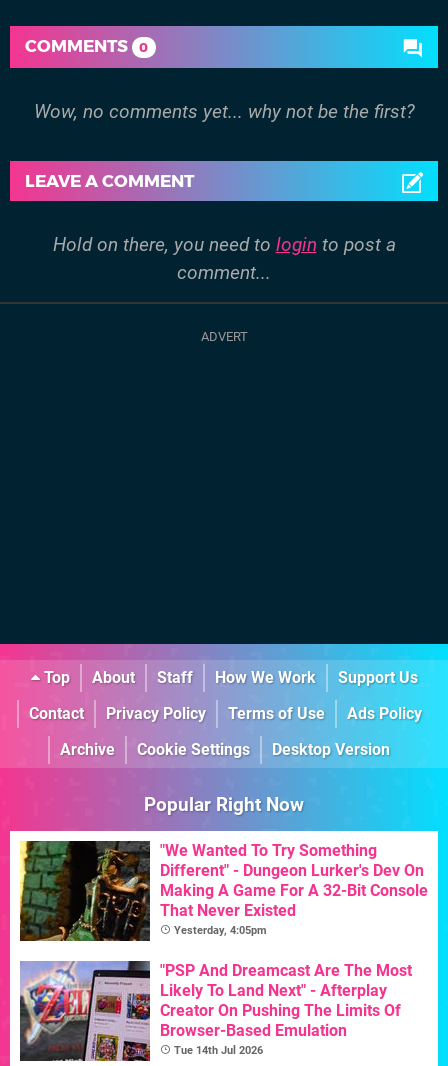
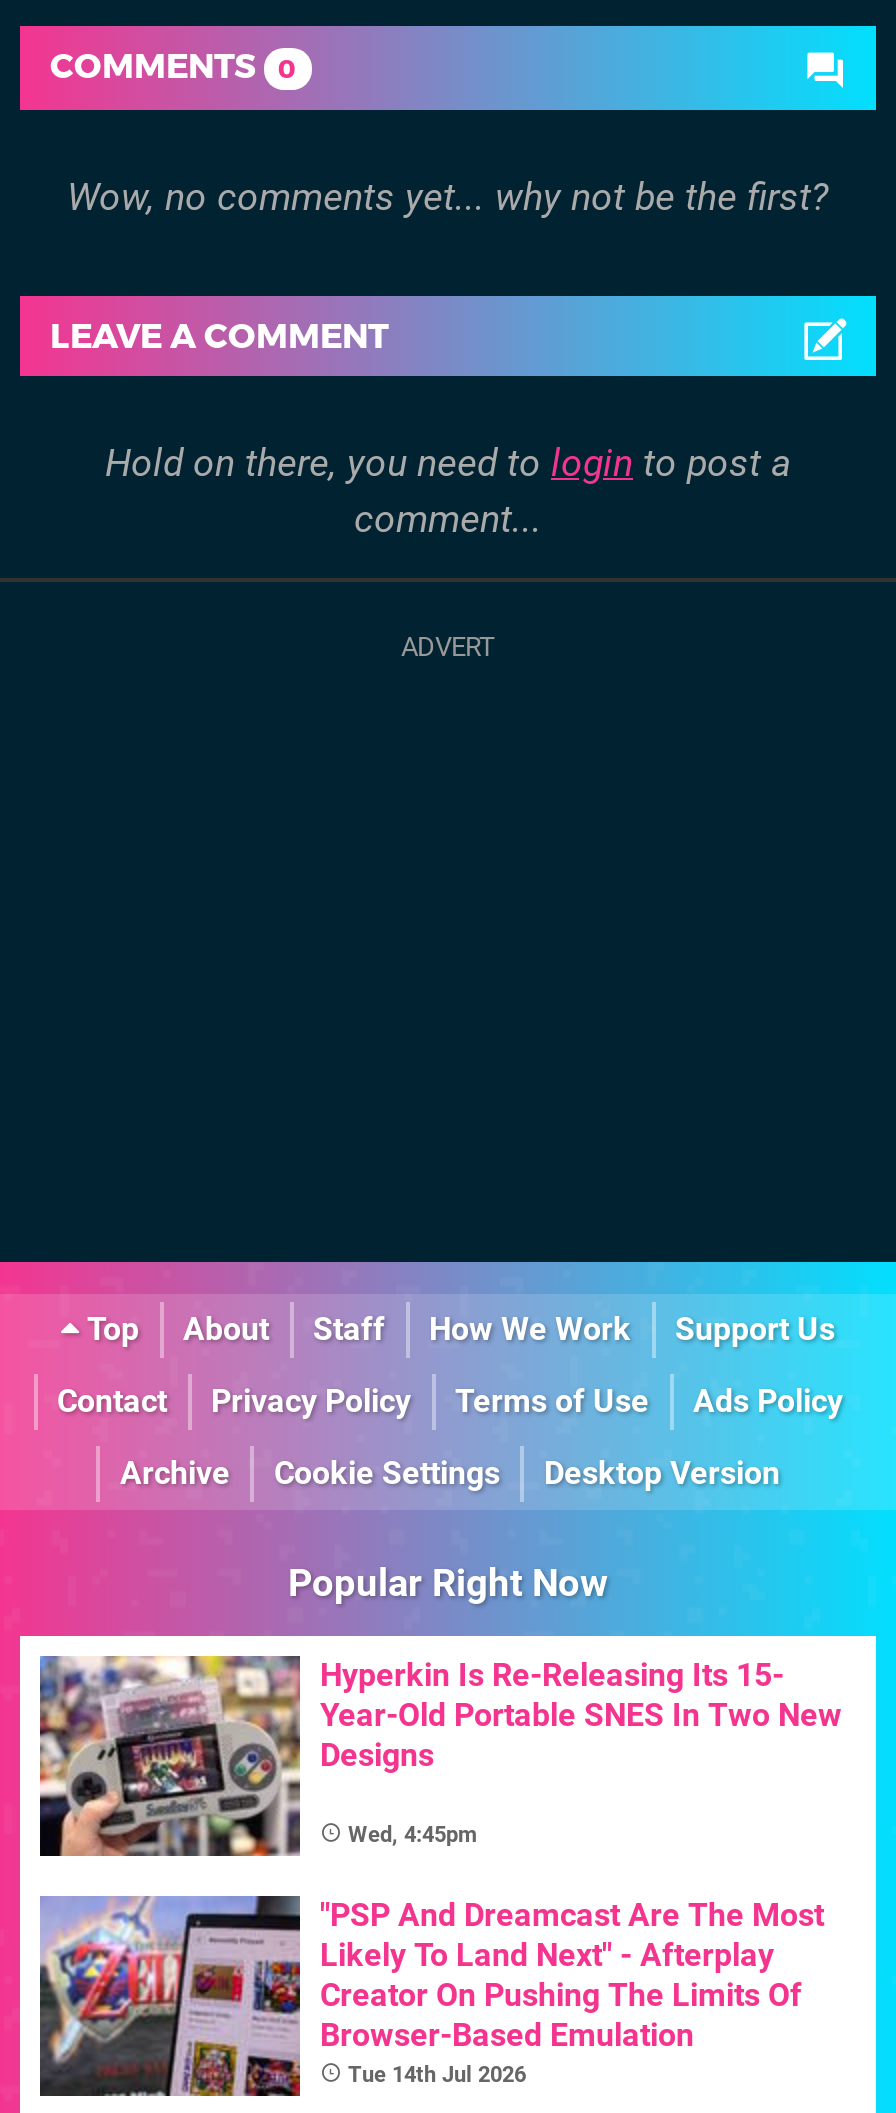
[19,840,428,942] [image] | "We Wanted To Try Something | Different" - Dungeon Lurker's Dev On | Making A Game For A 32-Bit Console | That Never Existed | Yesterday, 4:05pm -> [38,1654,842,1858] [image] | Hyperkin Is Re-Releasing Its 15- | Year-Old Portable SNES In Two New | Designs | Wed, 4:45pm

